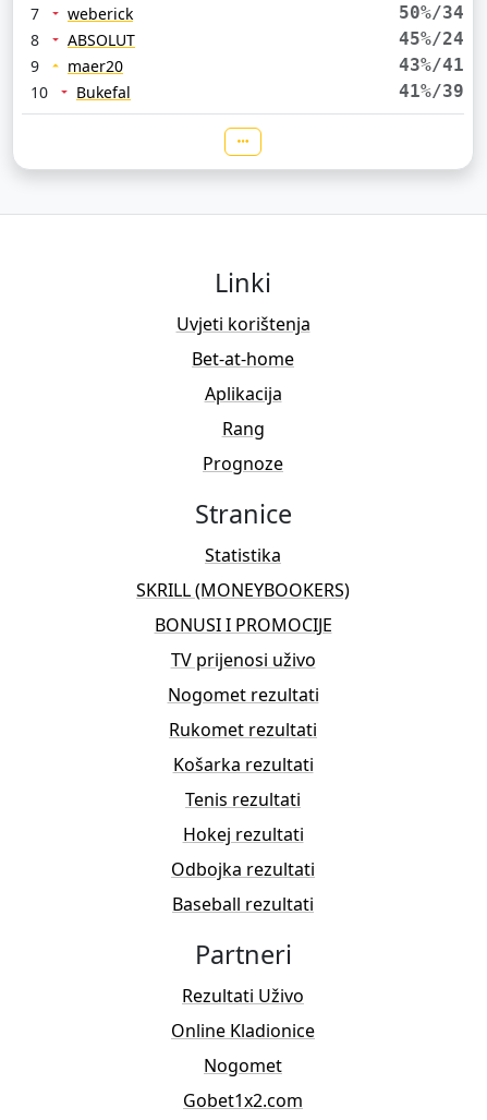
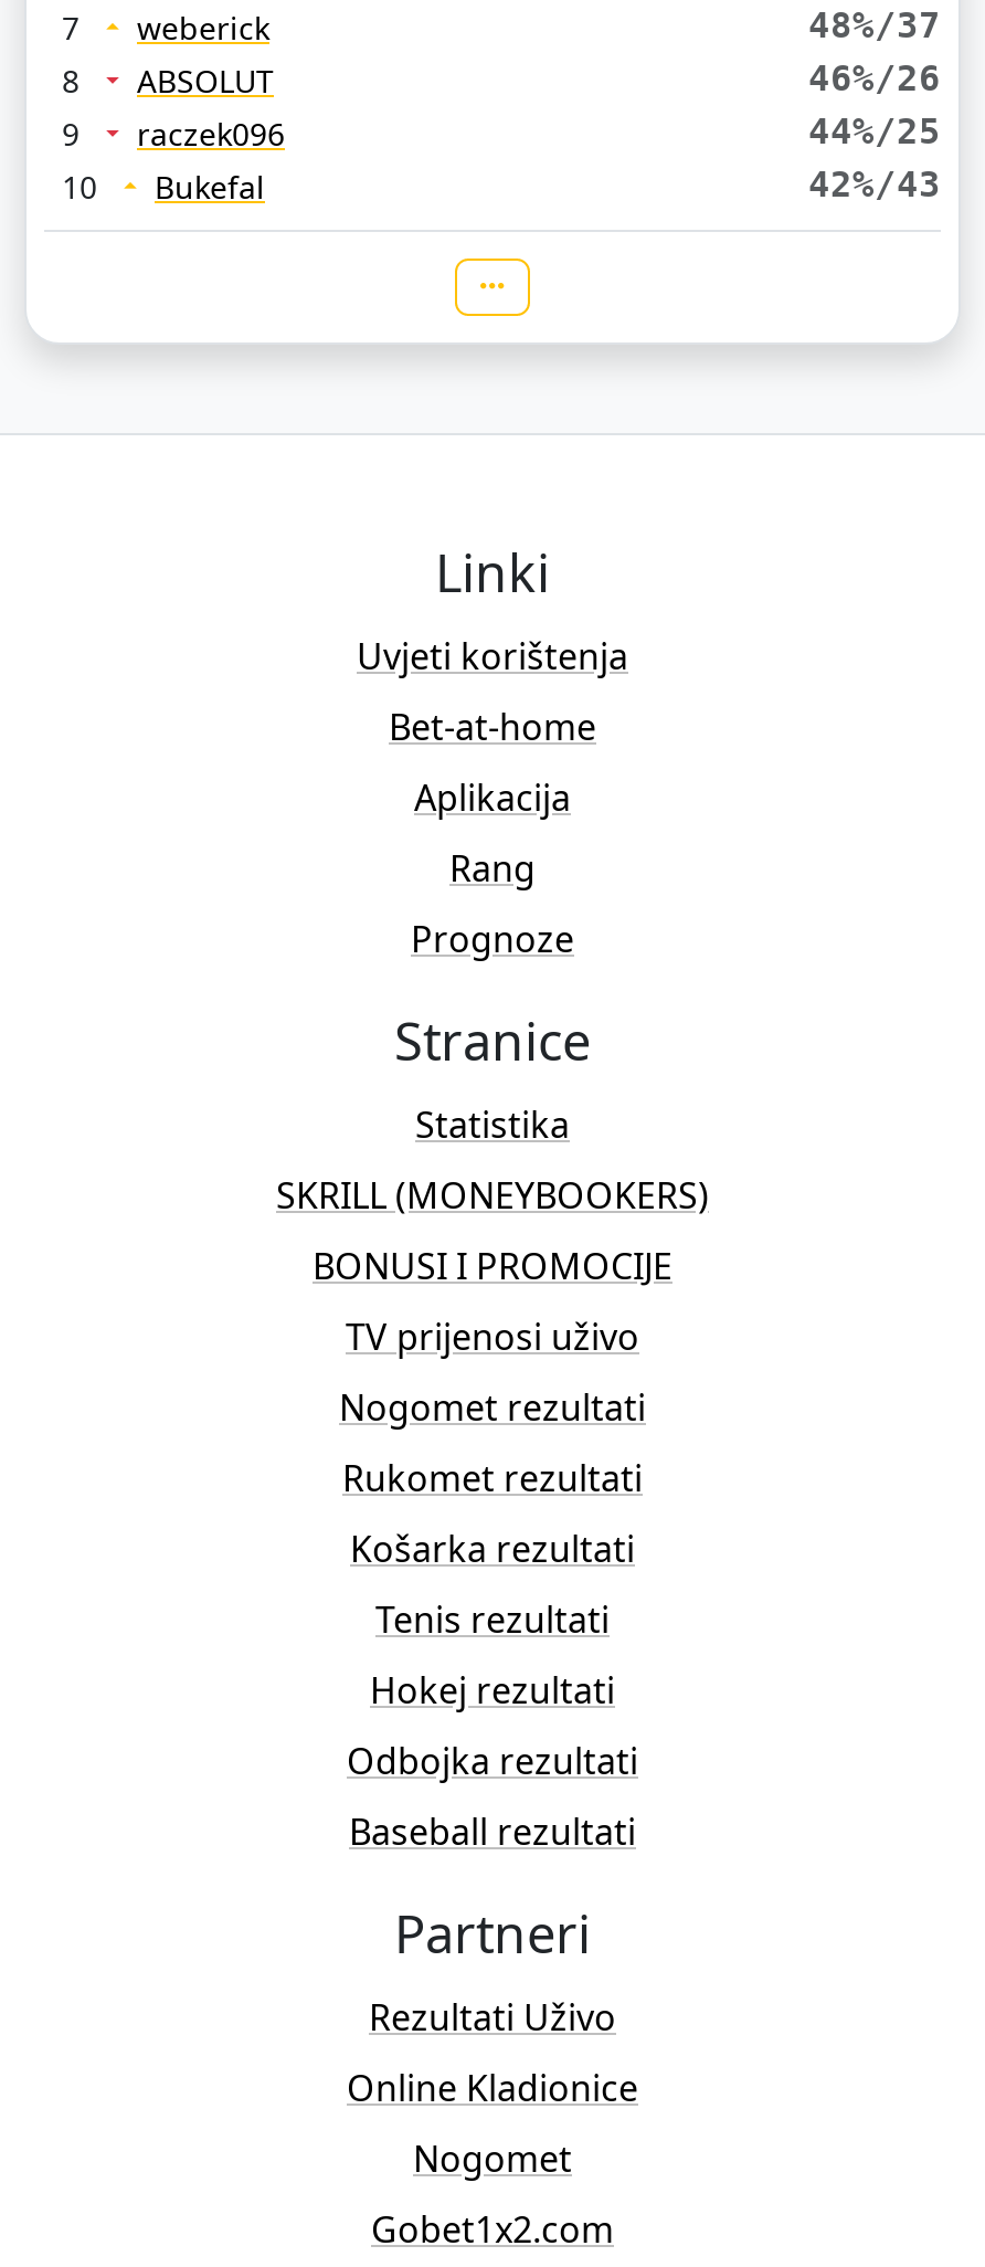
[399,2,464,23] 50%/34 -> [808,4,941,46] 48%/37
[399,28,464,49] 45%/24 -> [808,57,941,99] 46%/26
[68,55,464,76] maer20 | 43%/41 -> [137,110,941,154] raczek096 | 44%/25
[399,81,464,101] 41%/39 -> [808,164,941,205] 42%/43

